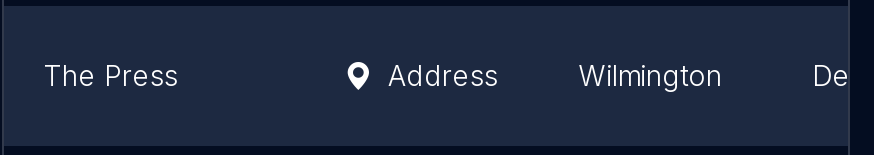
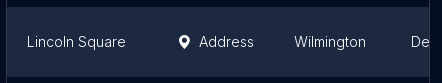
[44,58,178,92] The Press -> [27,33,126,50] Lincoln Square

